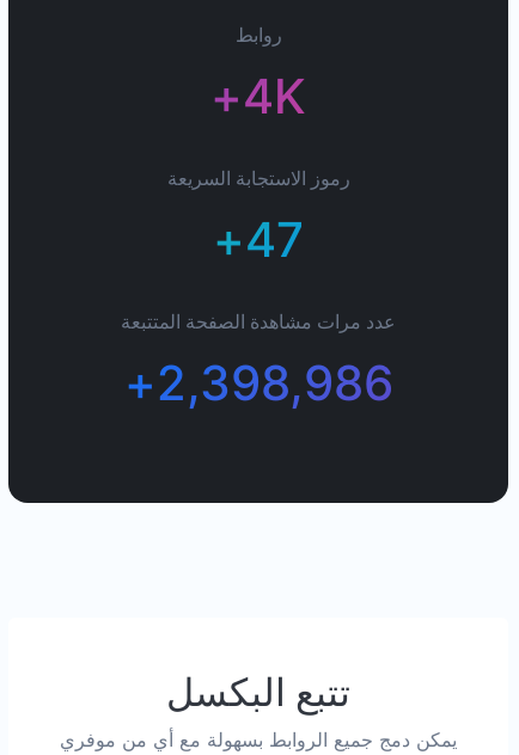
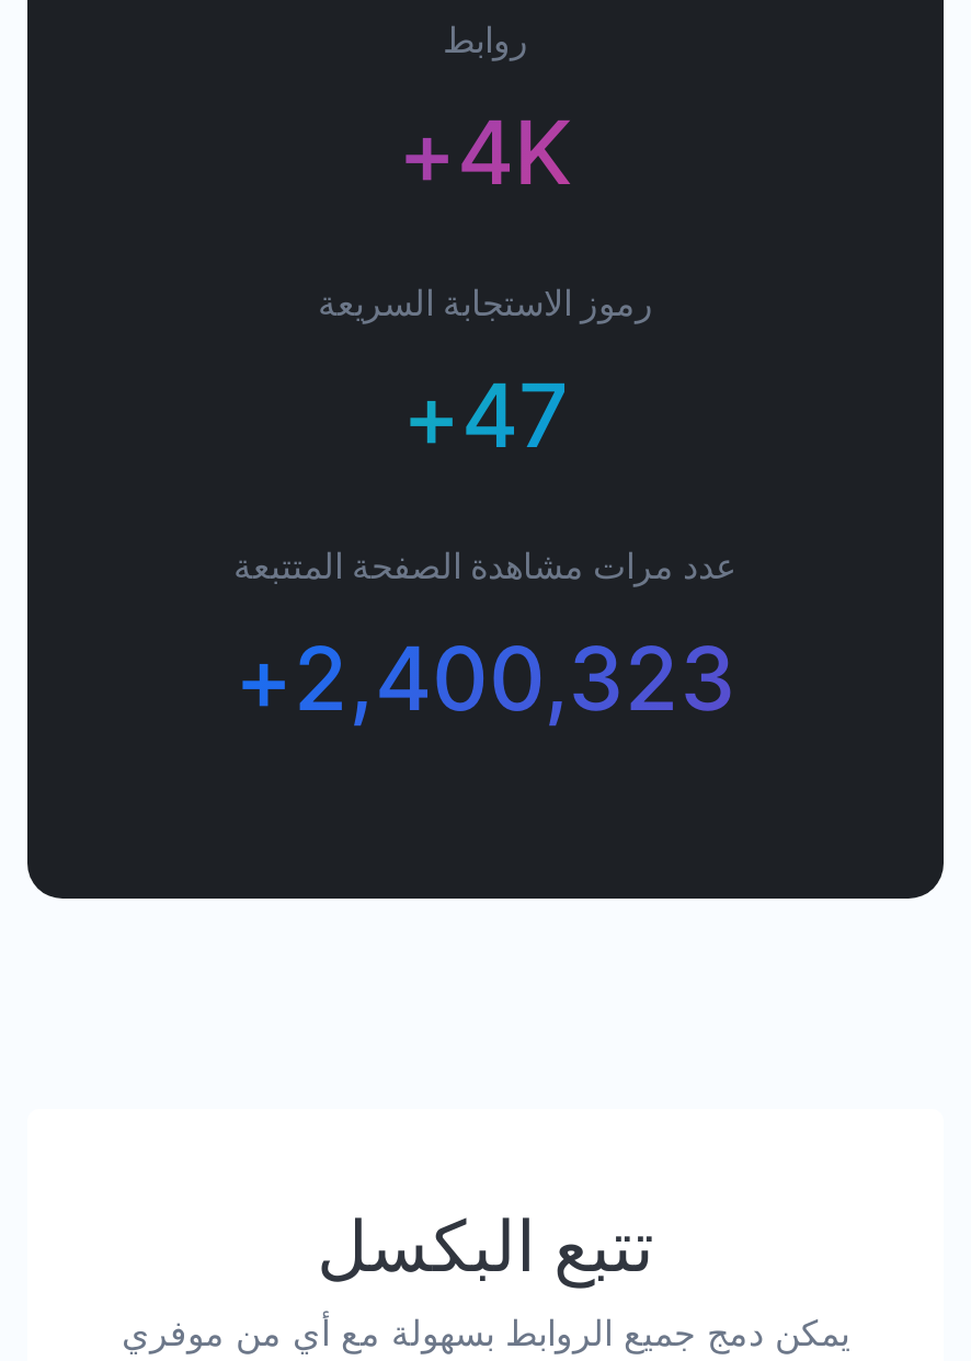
[156,354,393,412] 2,398,986+ -> [294,625,736,732] 2,400,323+

